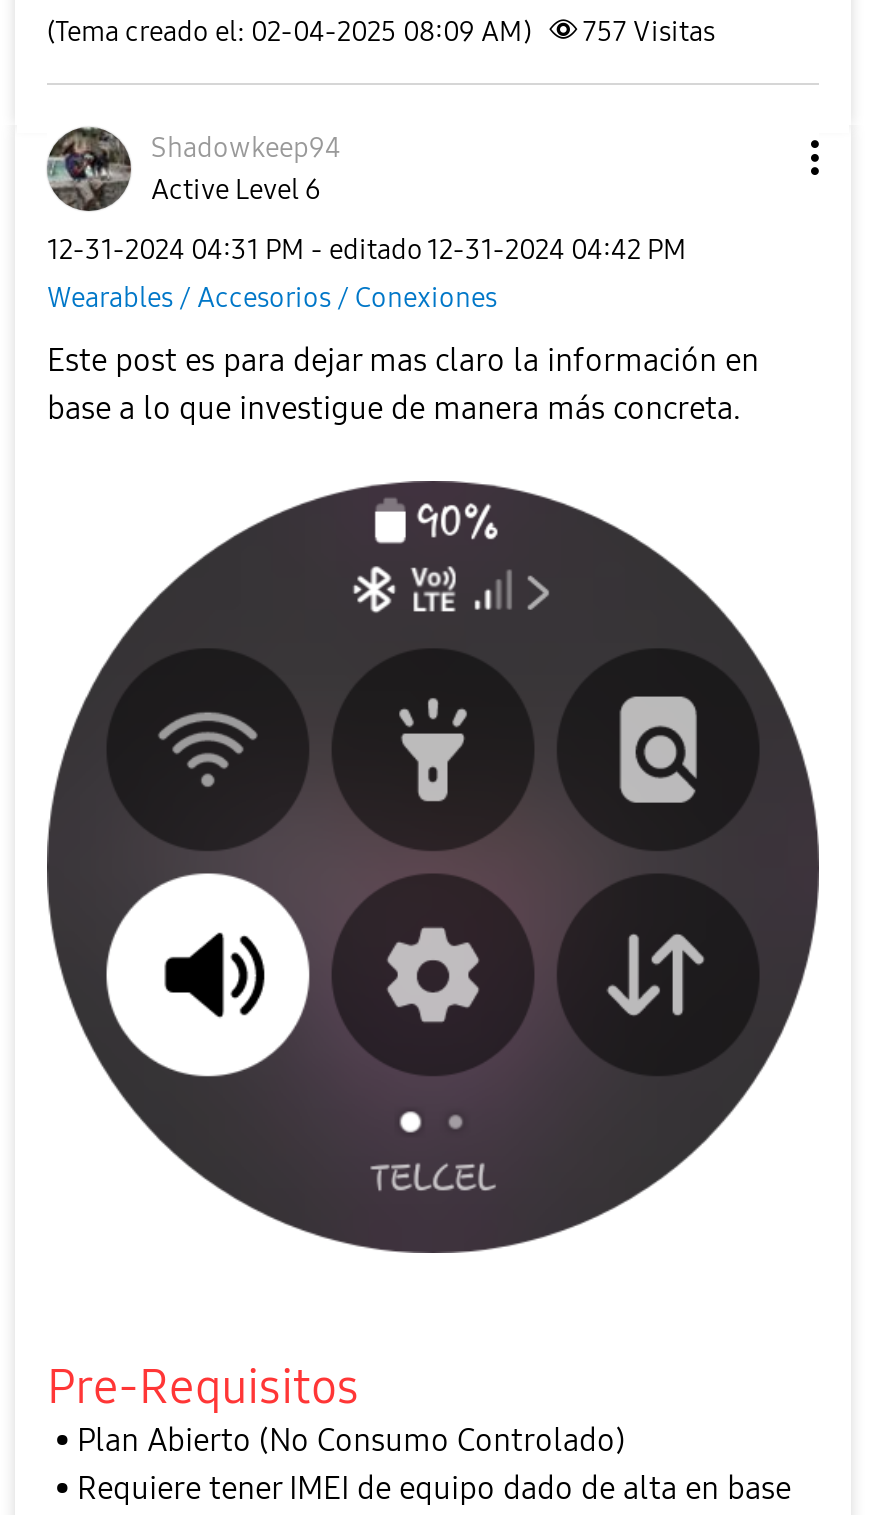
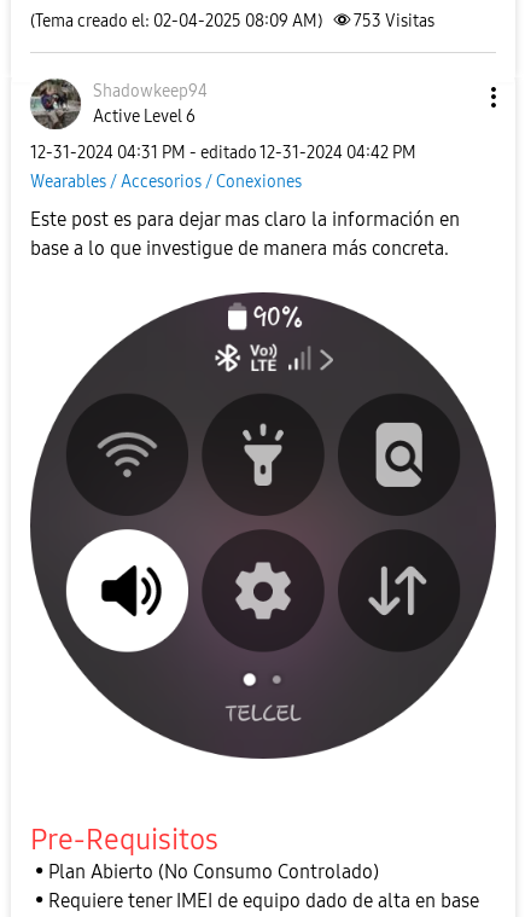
[47,15,715,49] (Tema creado el: 02-04-2025 08:09 AM) 757 Visitas -> [30,11,434,31] (Tema creado el: 02-04-2025 08:09 AM) 753 Visitas

